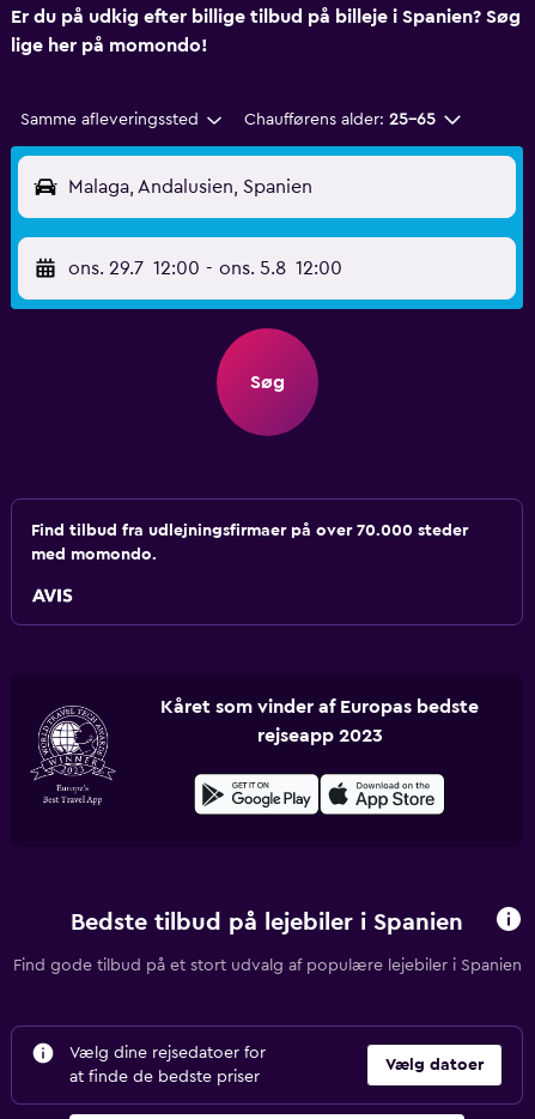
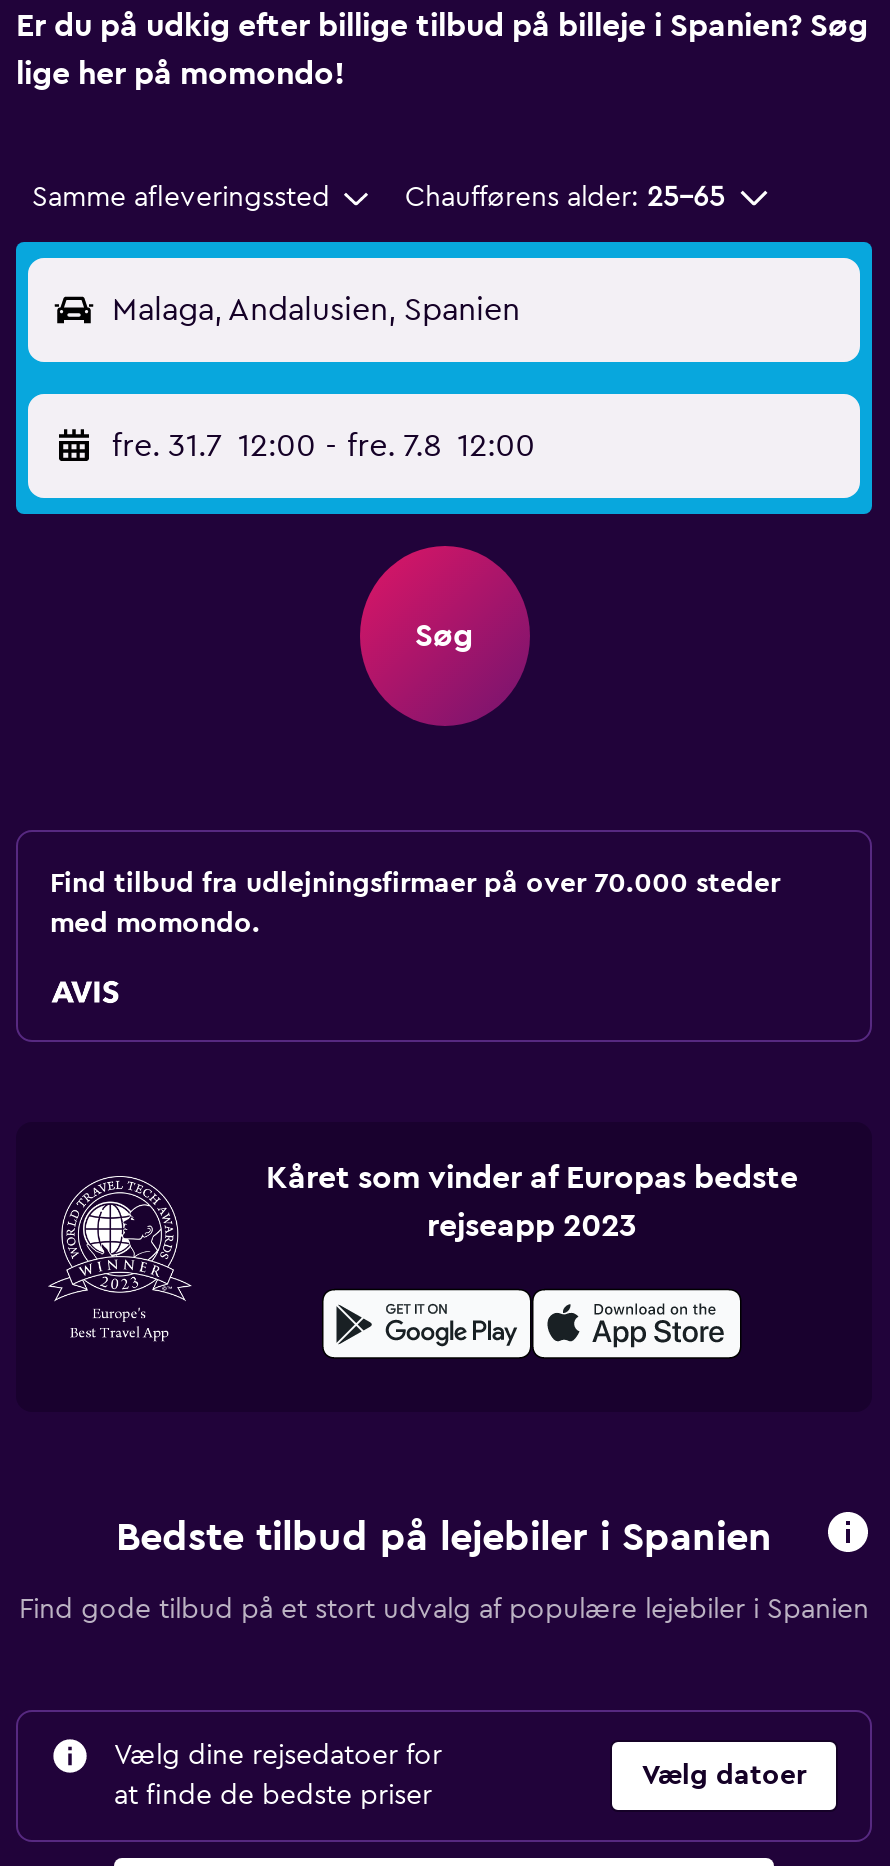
[68,259,342,278] ons. 29.7 12:00 - ons. 5.8 12:00 -> [112,430,535,462] fre. 31.7 12:00 - fre. 7.8 12:00

